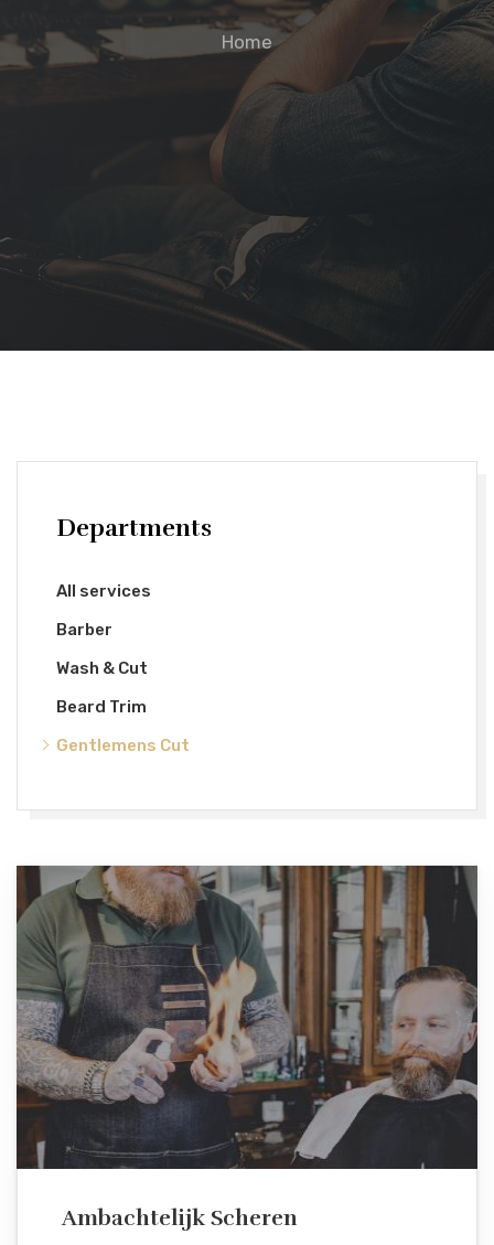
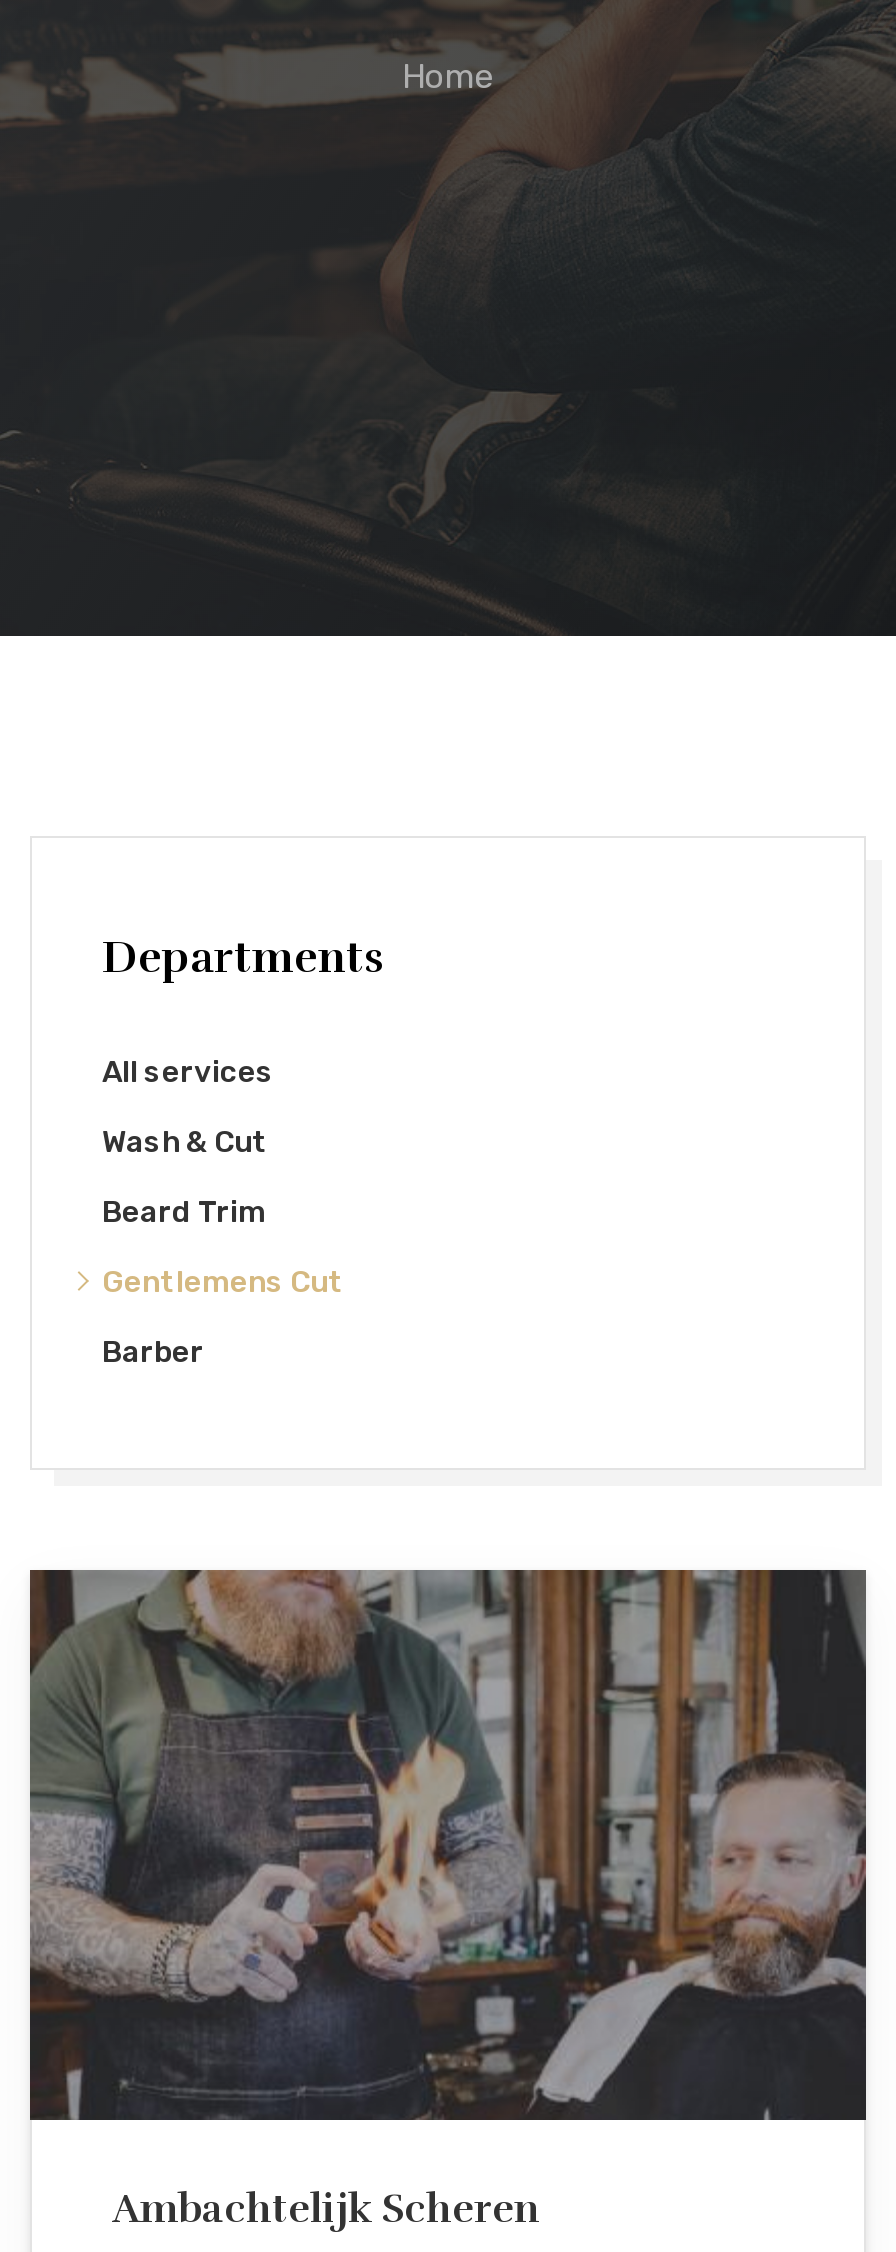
moved [56,620,112,640] -> [102,1334,204,1370]: Barber
moved [56,658,190,755] -> [102,1124,344,1300]: Wash & Cut | Beard Trim | Gentlemens Cut

